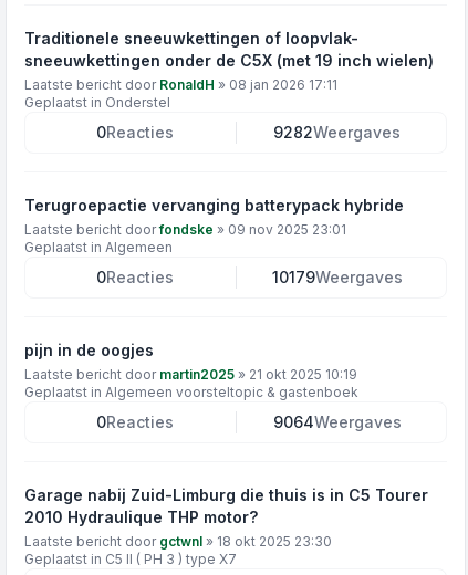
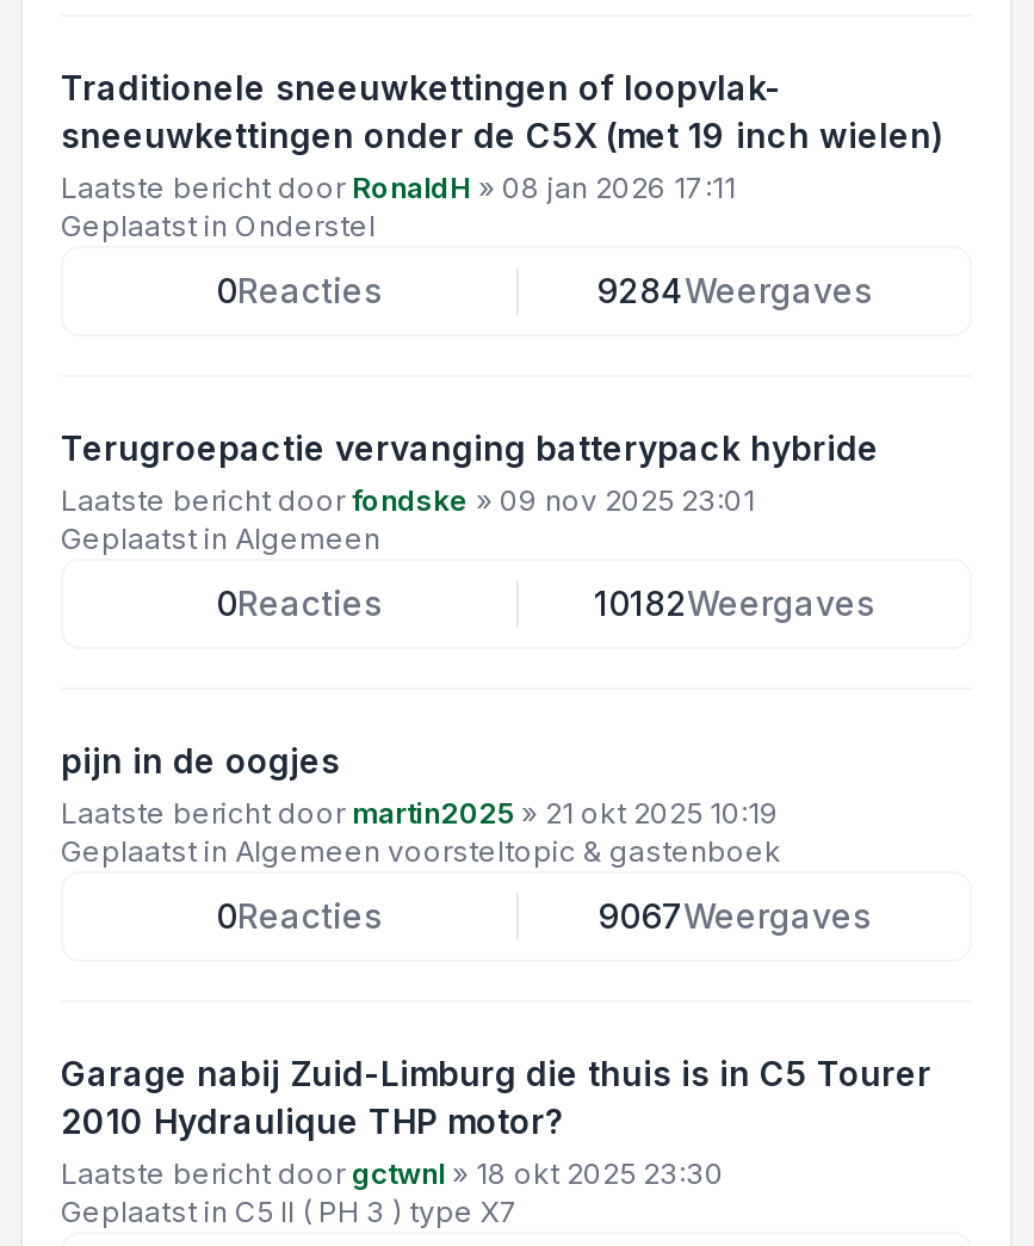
[273,123,401,142] 9282Weergaves -> [596,270,873,310] 9284Weergaves
[272,268,402,286] 10179Weergaves -> [594,582,875,623] 10182Weergaves
[273,412,401,431] 9064Weergaves -> [598,895,872,936] 9067Weergaves

